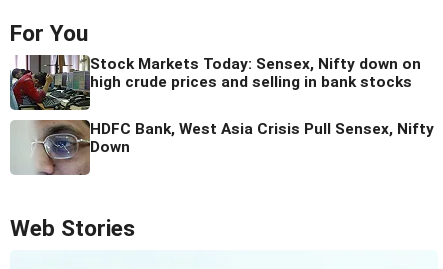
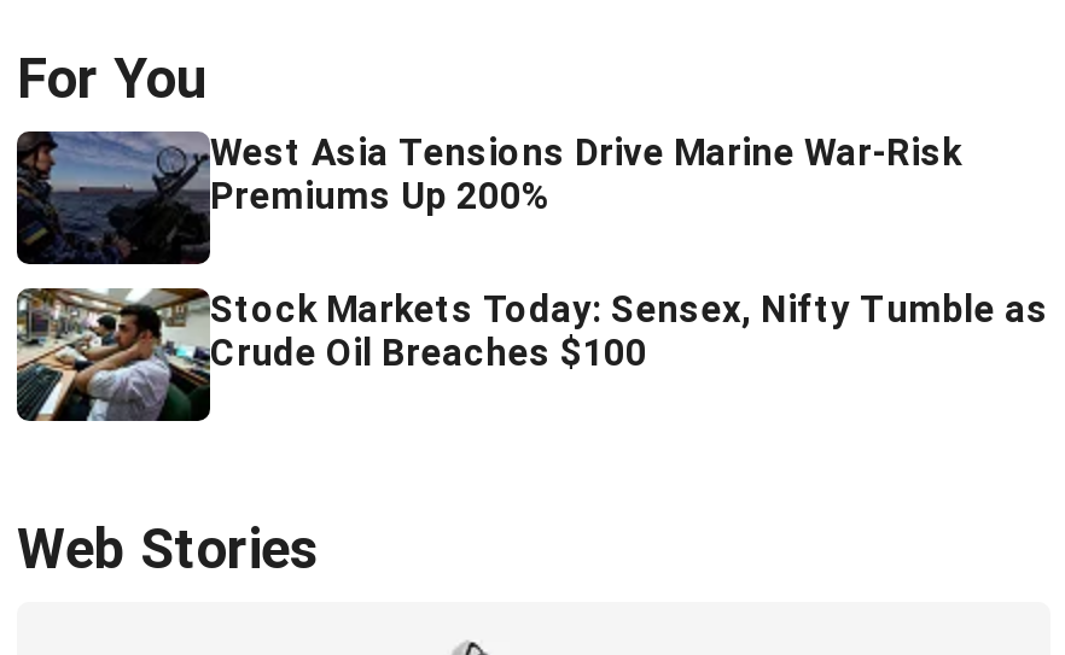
[9,54,421,111] [image] | Stock Markets Today: Sensex, Nifty down on | high crude prices and selling in bank stocks -> [14,129,961,267] [image] | West Asia Tensions Drive Marine War-Risk | Premiums Up 200%
[11,119,434,176] [image] | HDFC Bank, West Asia Crisis Pull Sensex, Nifty | Down -> [17,286,1048,423] [image] | Stock Markets Today: Sensex, Nifty Tumble as | Crude Oil Breaches $100

